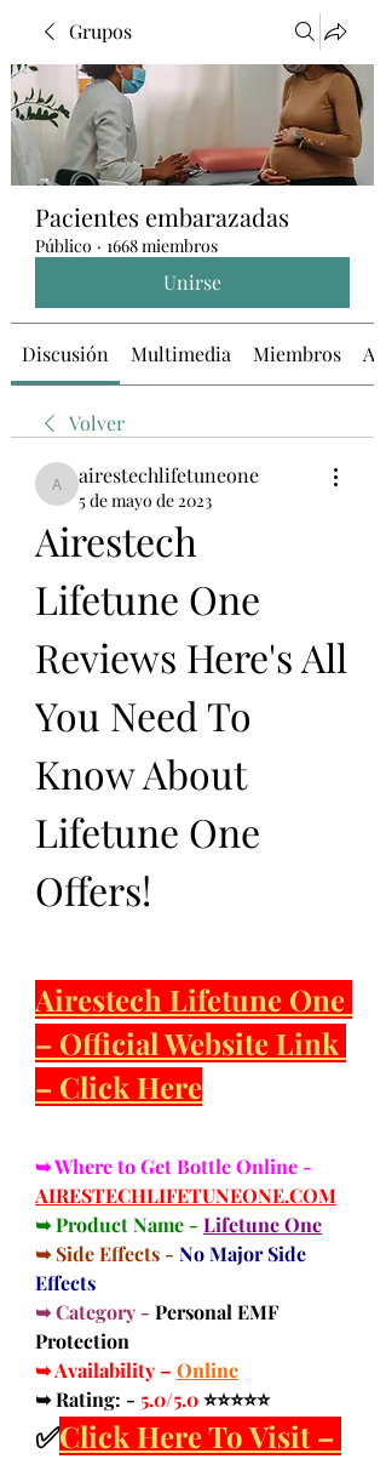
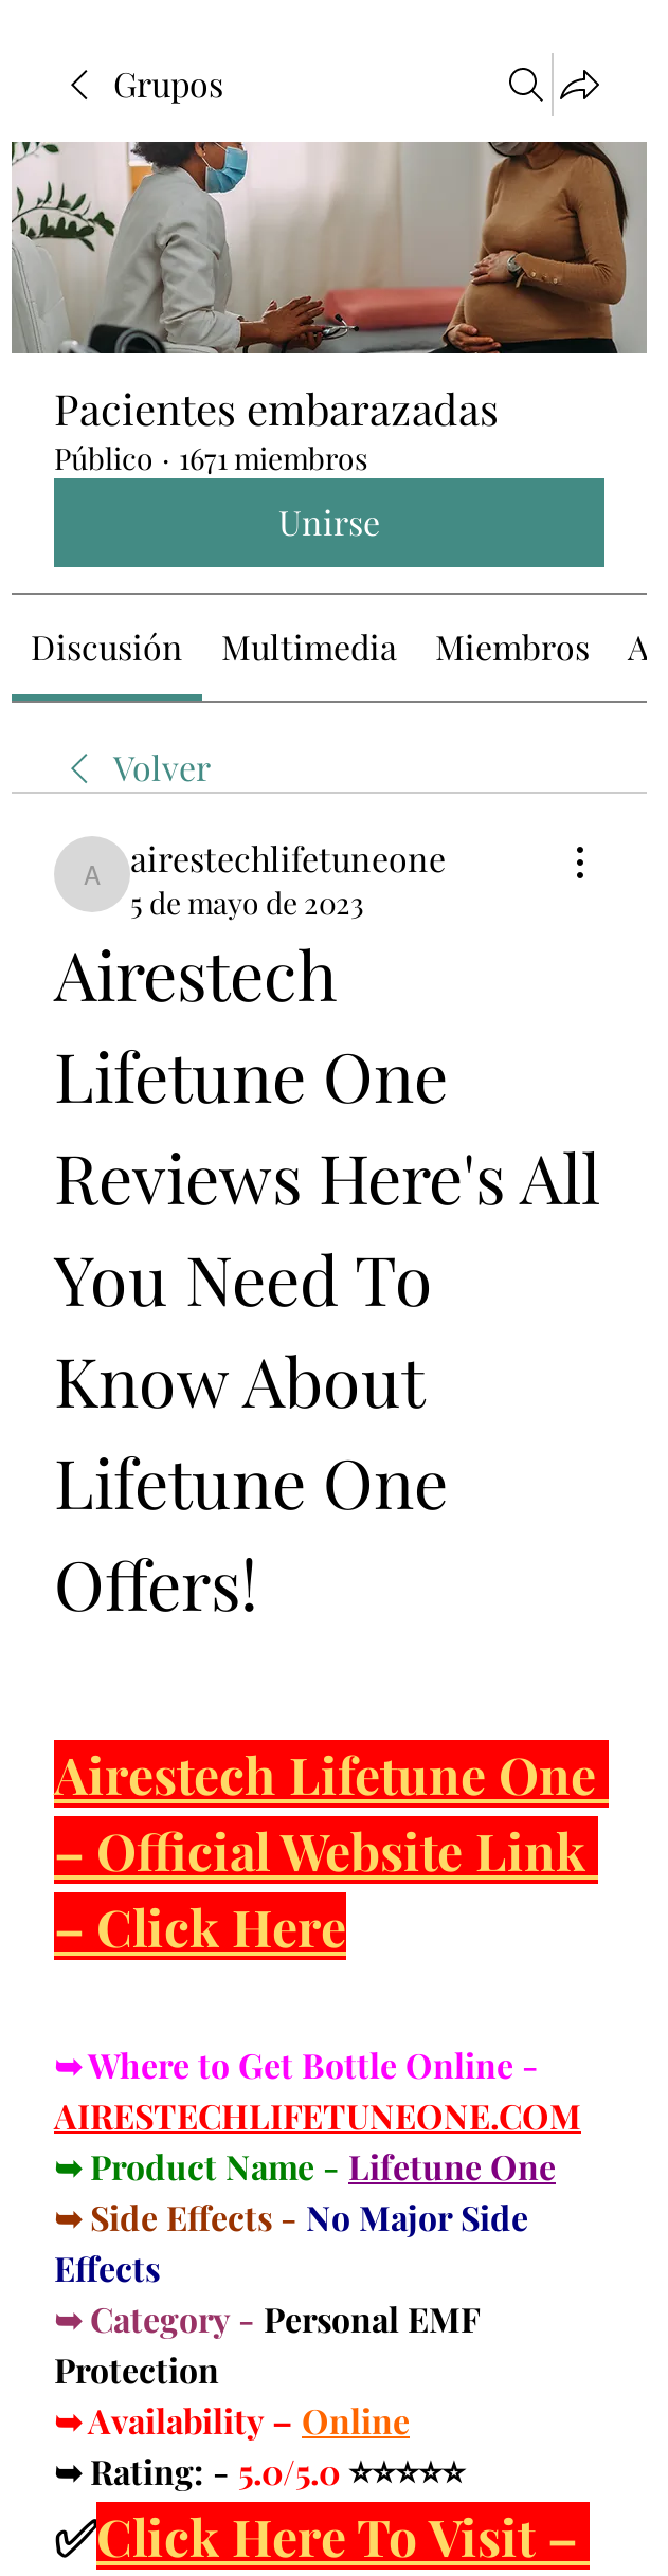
[35,234,218,257] Público · 1668 miembros -> [54,438,367,478] Público · 1671 miembros

